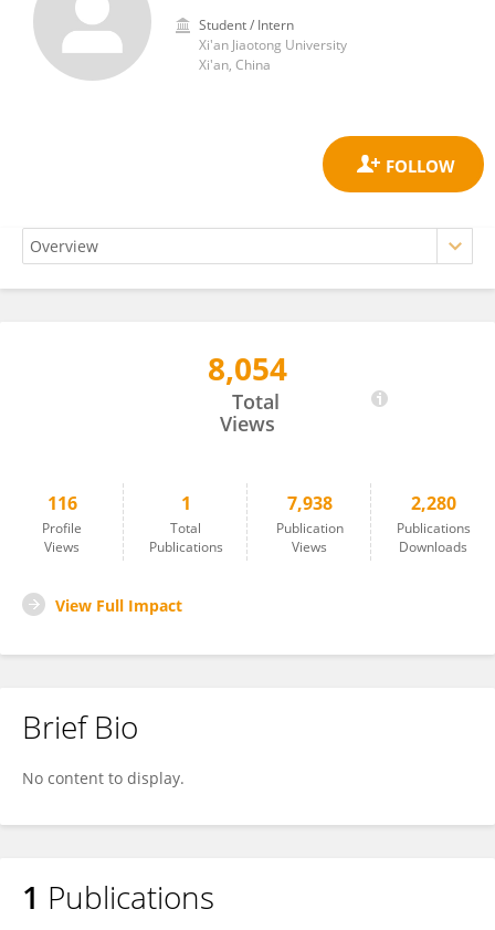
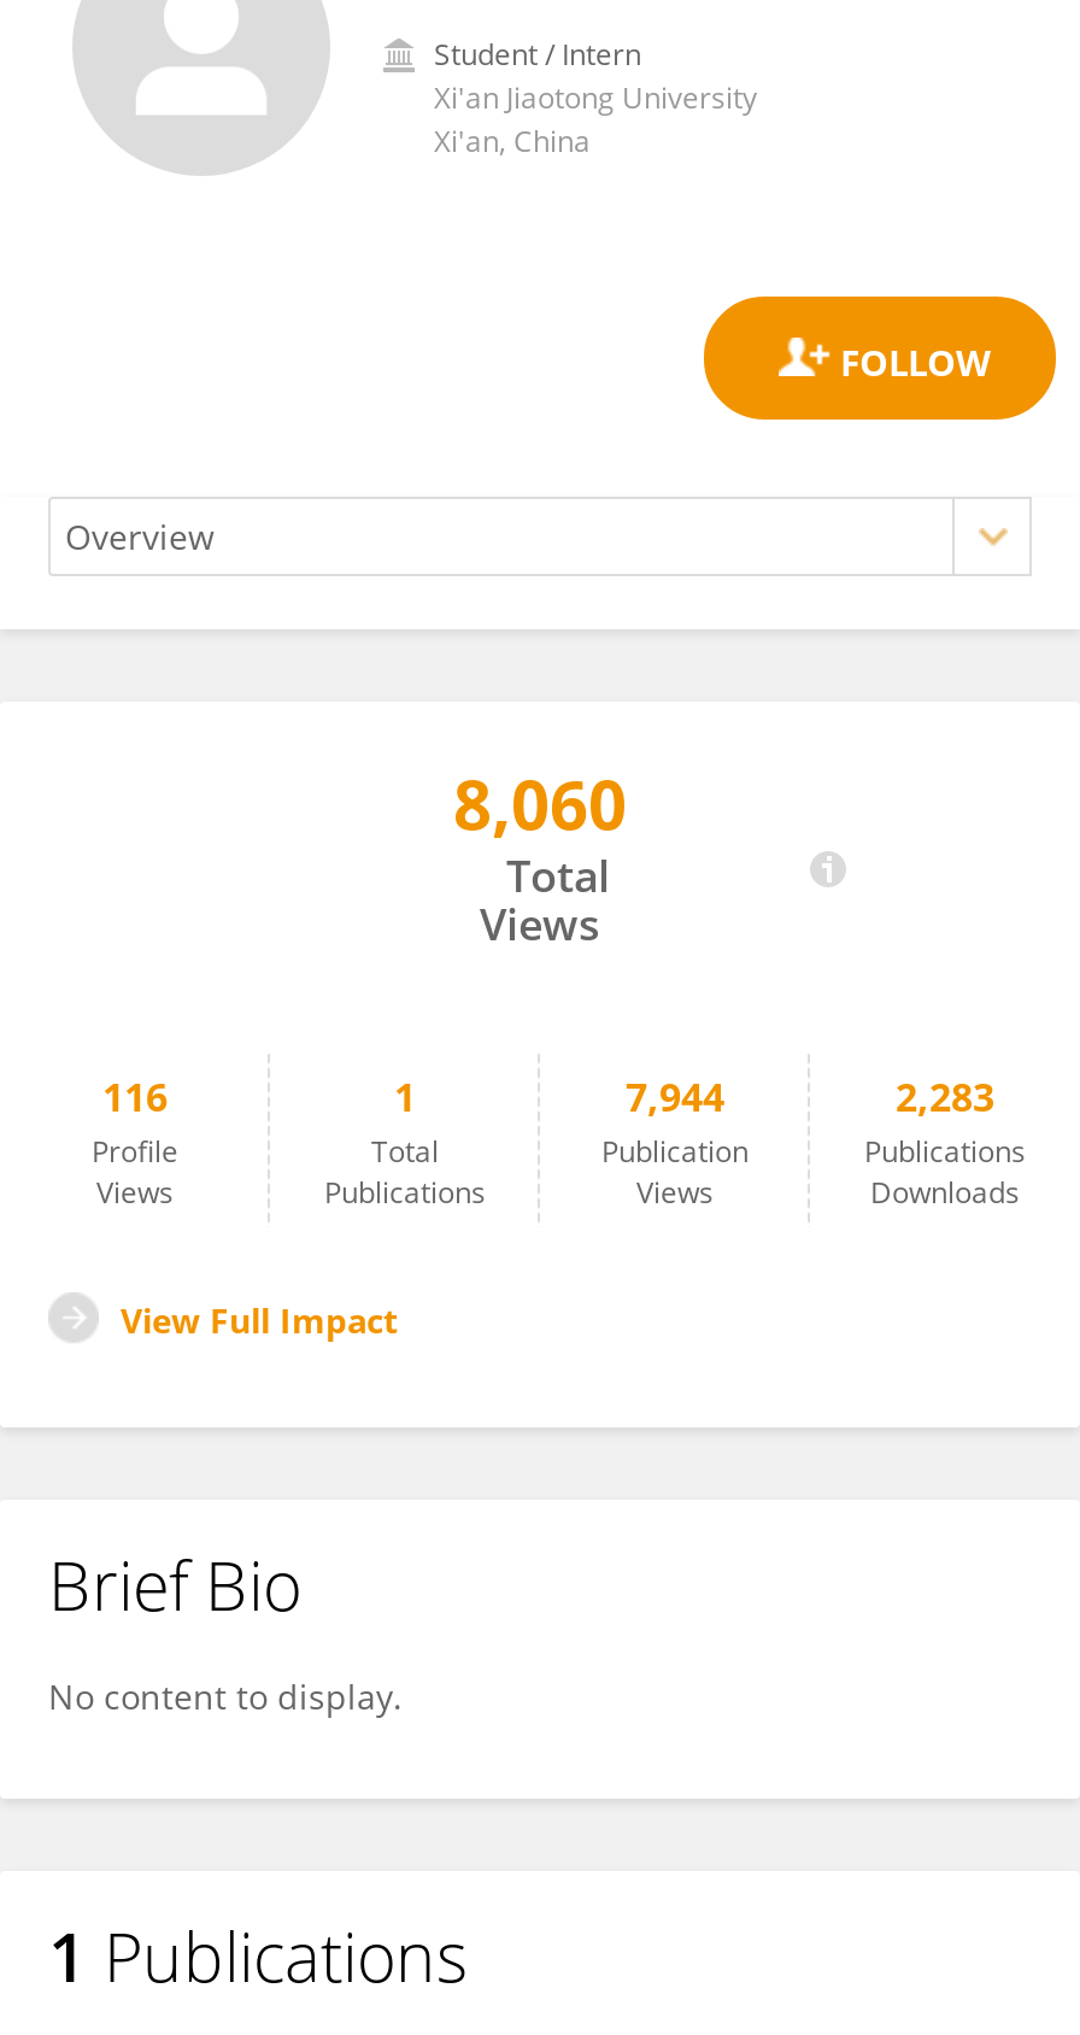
[208,347,287,389] 8,054 -> [453,757,627,849] 8,060
[287,491,332,515] 7,938 -> [626,1071,724,1124] 7,944
[410,491,456,515] 2,280 -> [896,1071,994,1124] 2,283

